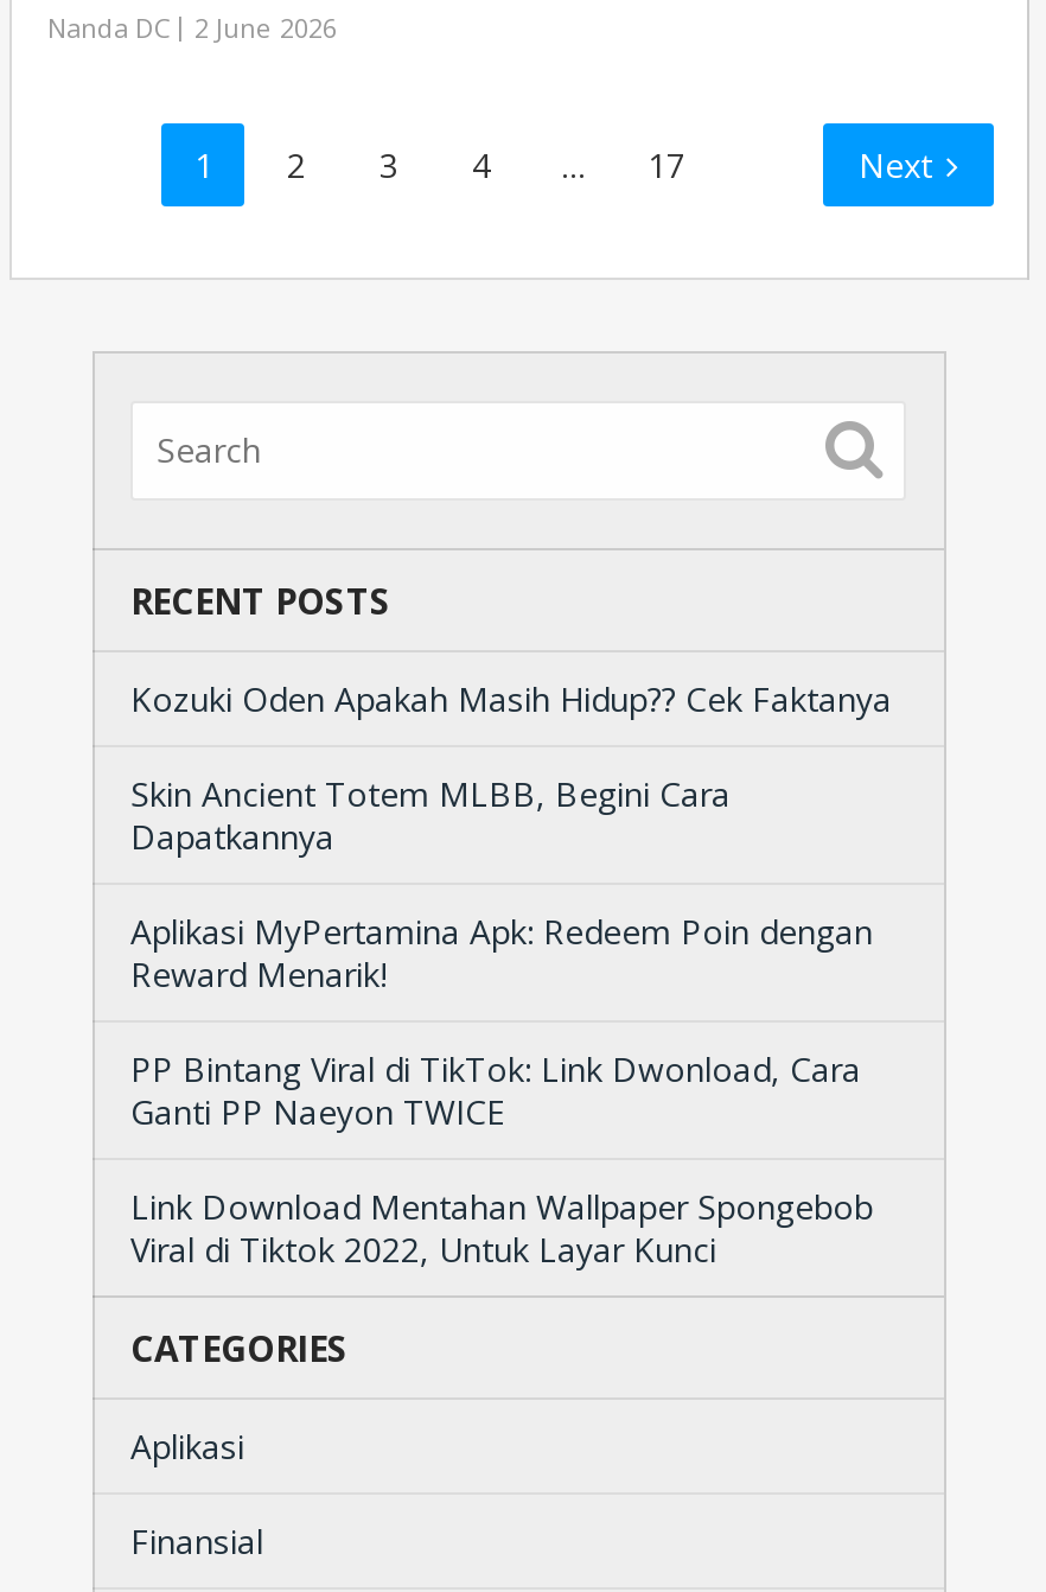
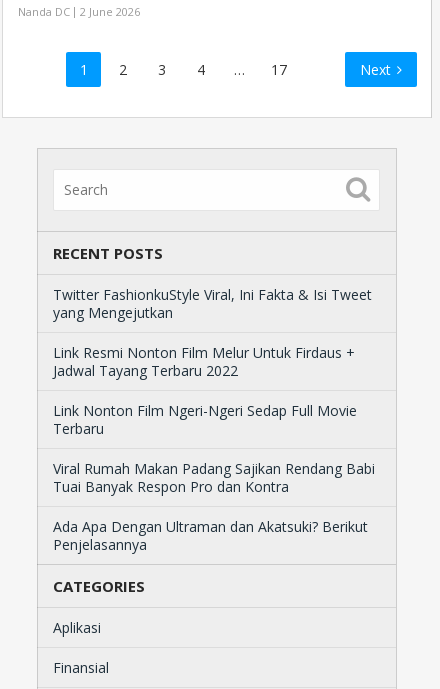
[130,676,892,721] Kozuki Oden Apakah Masih Hidup?? Cek Faktanya -> [53,285,372,322] Twitter FashionkuStyle Viral, Ini Fakta & Isi Tweet | yang Mengejutkan
[130,771,731,859] Skin Ancient Totem MLBB, Begini Cara | Dapatkannya -> [53,343,355,380] Link Resmi Nonton Film Melur Untuk Firdaus + | Jadwal Tayang Terbaru 2022
[130,909,873,996] Aplikasi MyPertamina Apk: Redeem Poin dengan | Reward Menarik! -> [53,401,357,438] Link Nonton Film Ngeri-Ngeri Sedap Full Movie | Terbaru
[130,1046,861,1134] PP Bintang Viral di TikTok: Link Dwonload, Cara | Ganti PP Naeyon TWICE -> [53,459,375,496] Viral Rumah Makan Padang Sajikan Rendang Babi | Tuai Banyak Respon Pro dan Kontra
[130,1184,873,1272] Link Download Mentahan Wallpaper Spongebob | Viral di Tiktok 2022, Untuk Layar Kunci -> [53,517,368,554] Ada Apa Dengan Ultraman dan Akatsuki? Berikut | Penjelasannya

